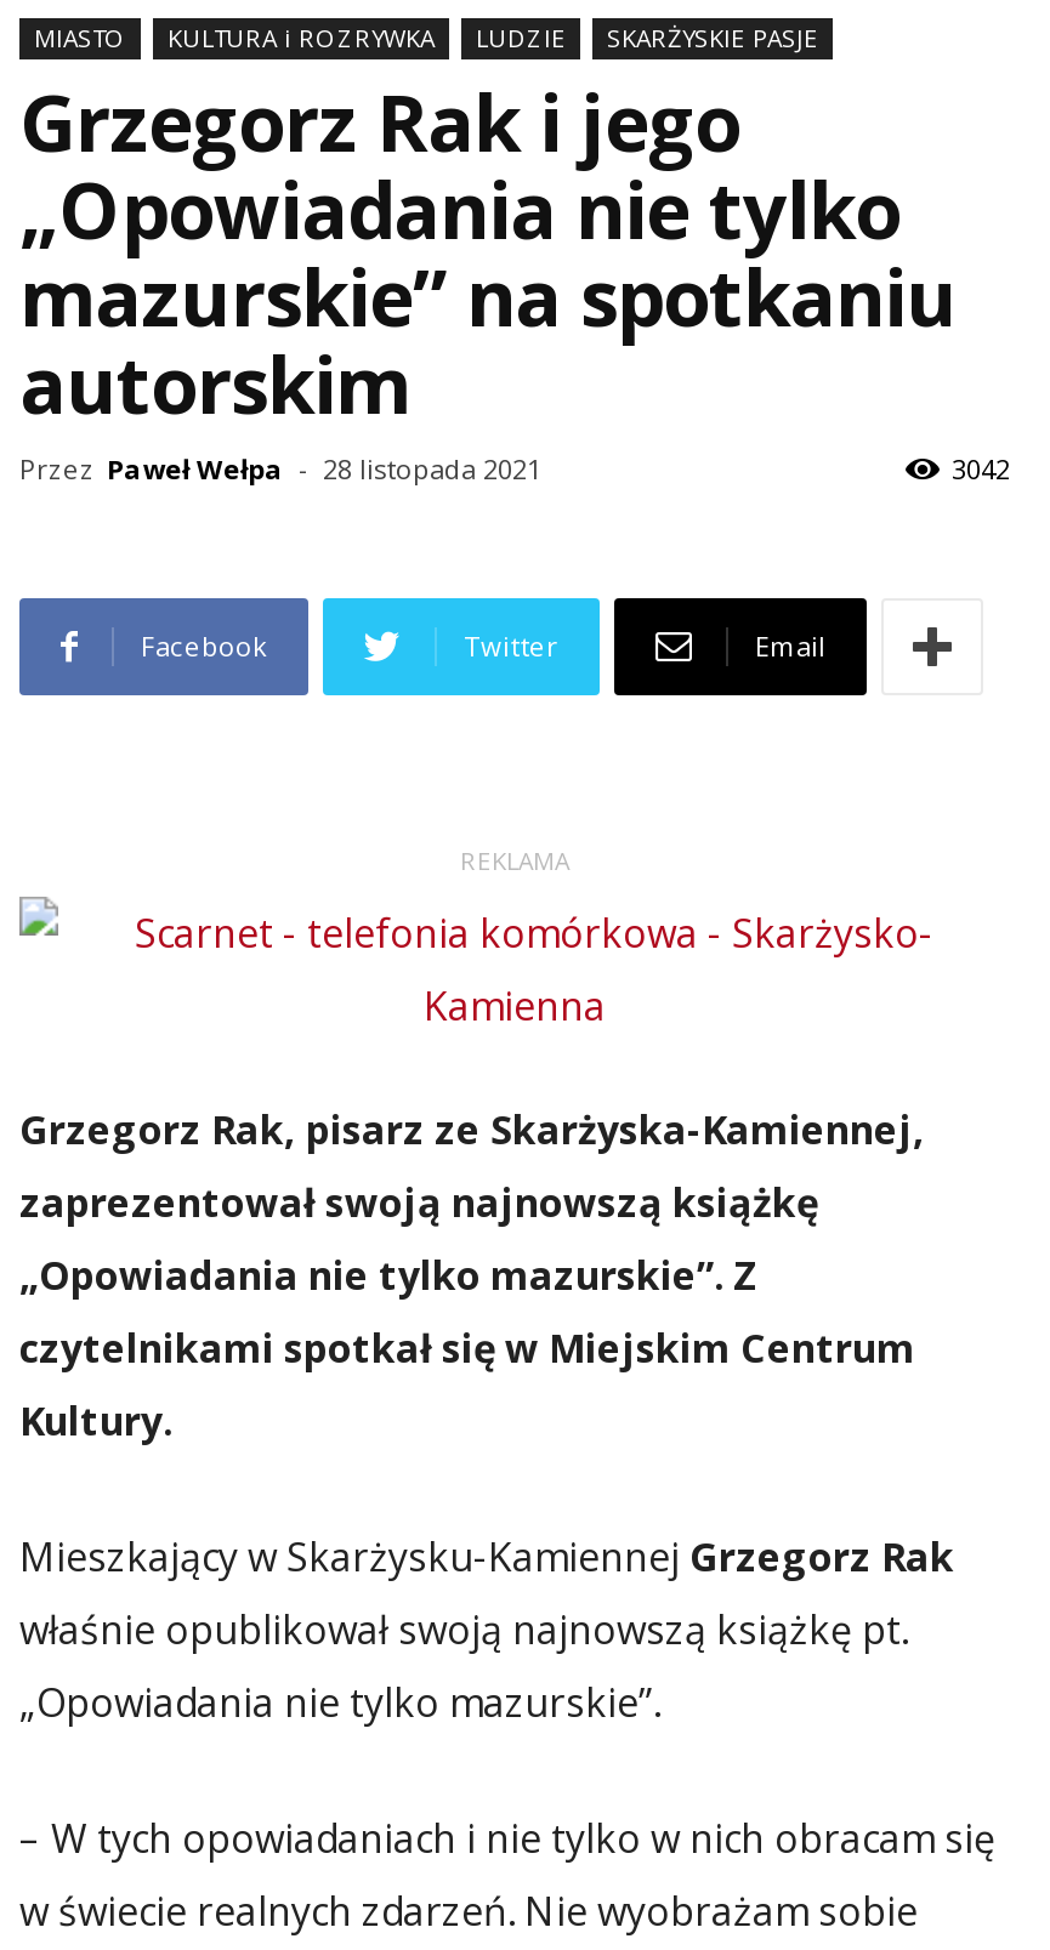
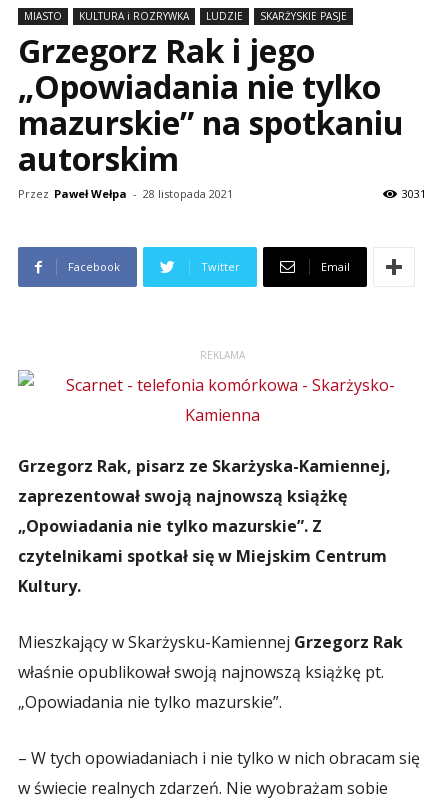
[952,450,1010,487] 3042 -> [402,186,426,201] 3031

